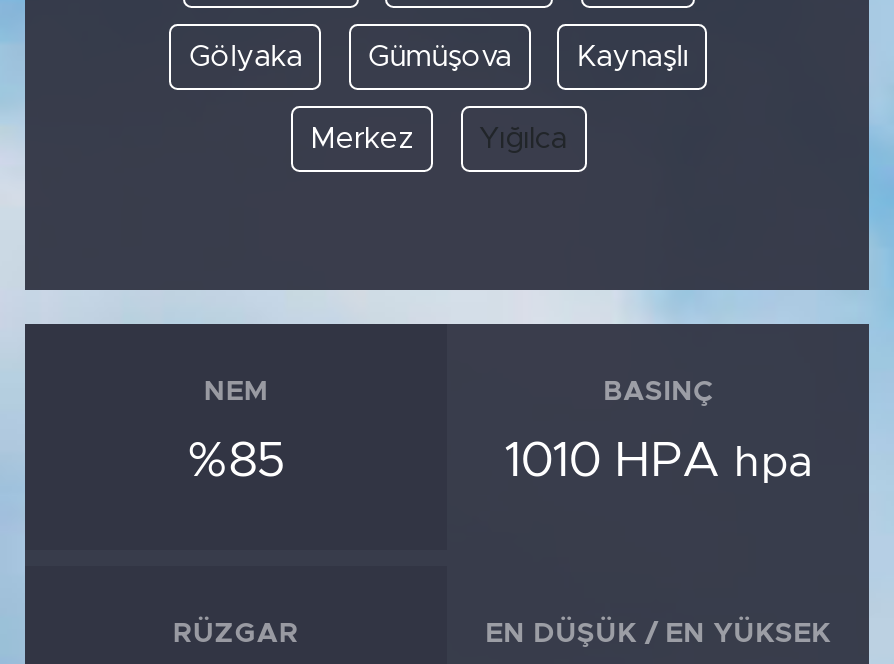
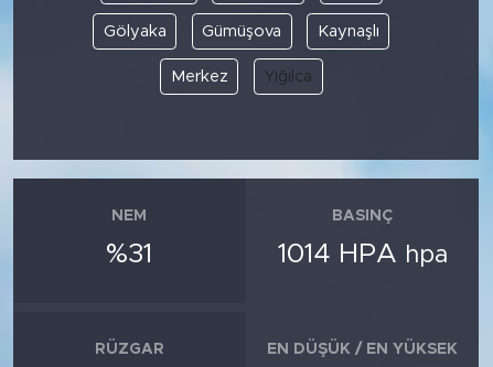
[188,437,284,487] %85 -> [106,241,153,268] %31
[504,437,812,487] 1010 HPA hpa -> [277,241,447,268] 1014 HPA hpa

